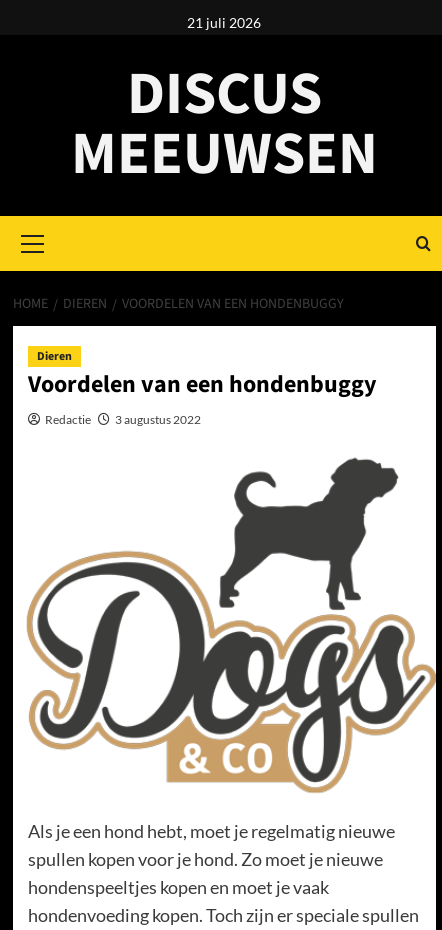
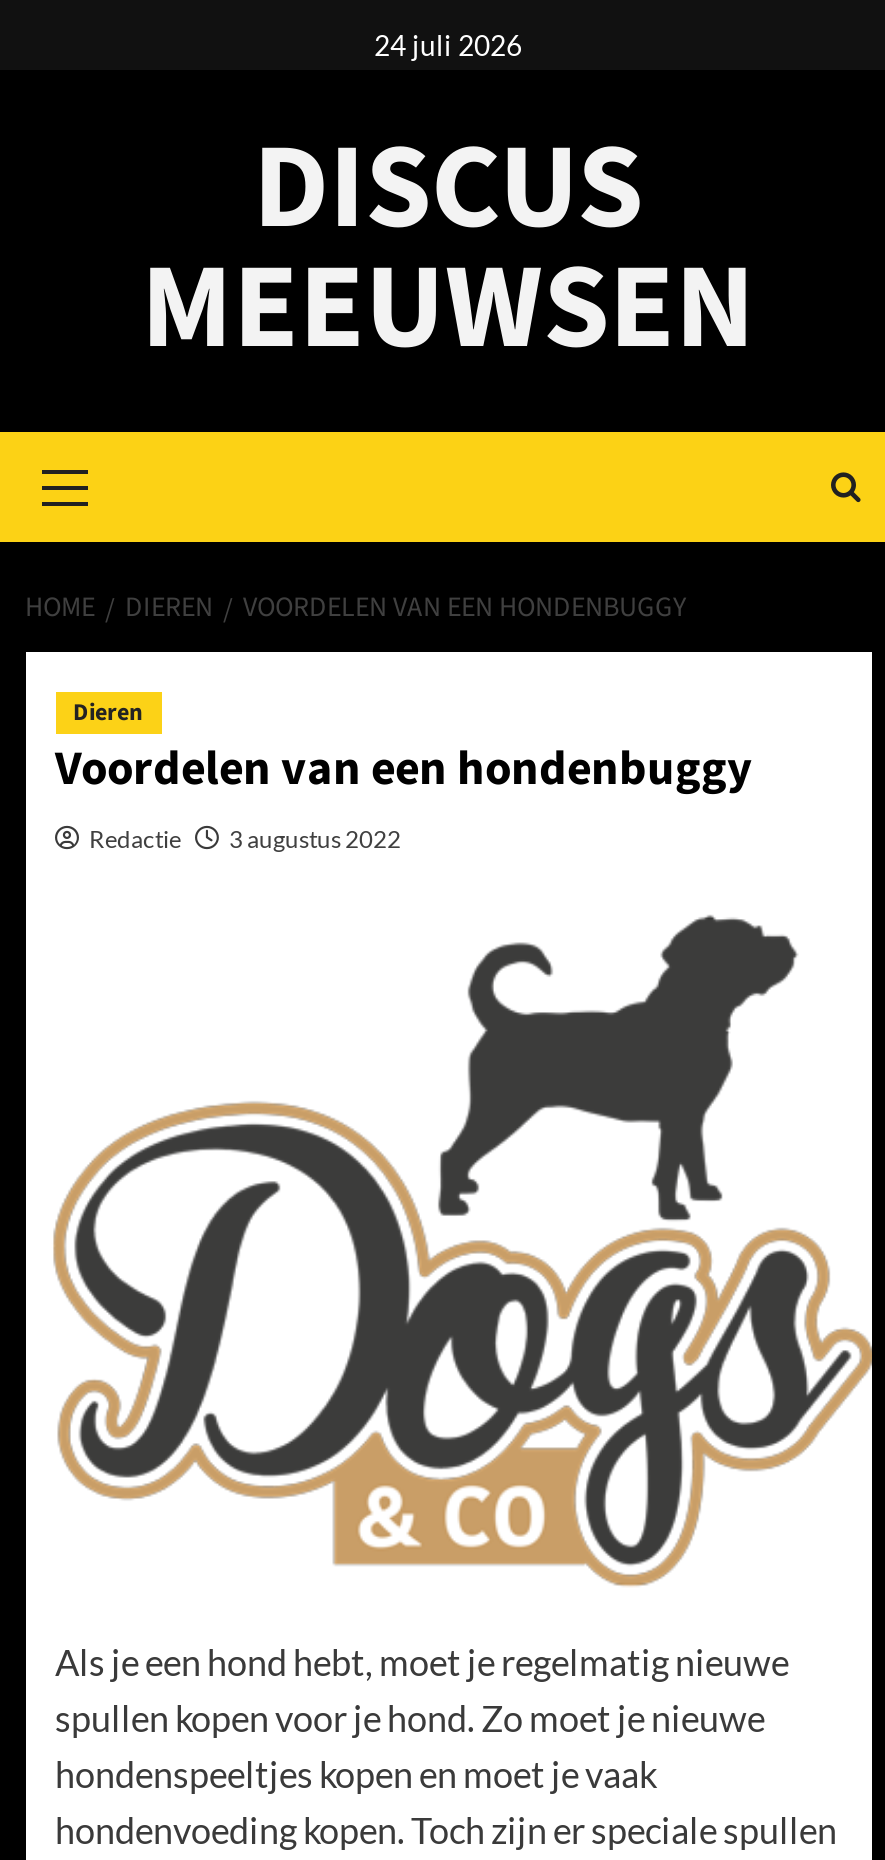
[187,14,261,31] 21 juli 2026 -> [374,28,522,62] 24 juli 2026

